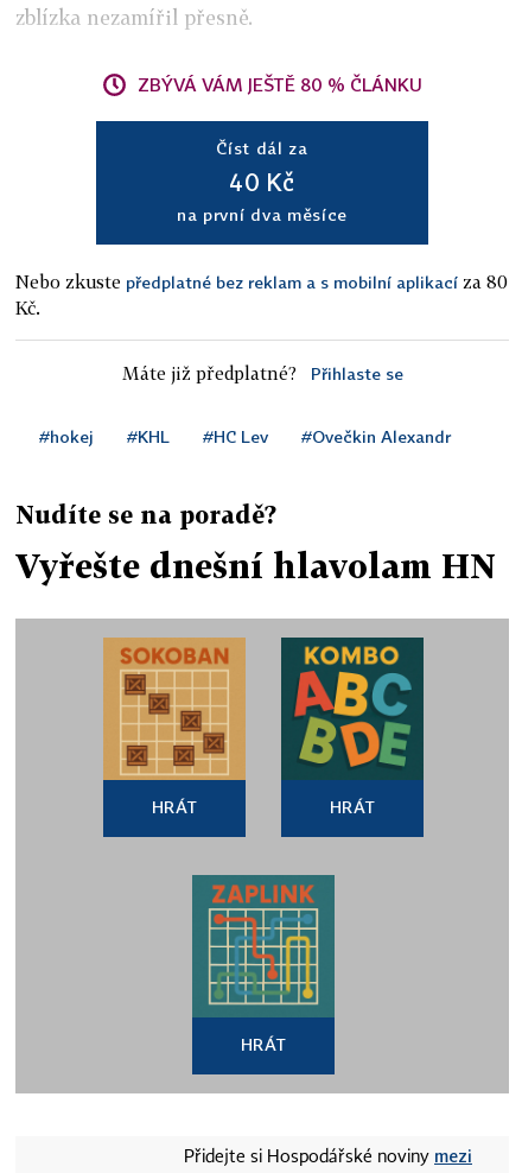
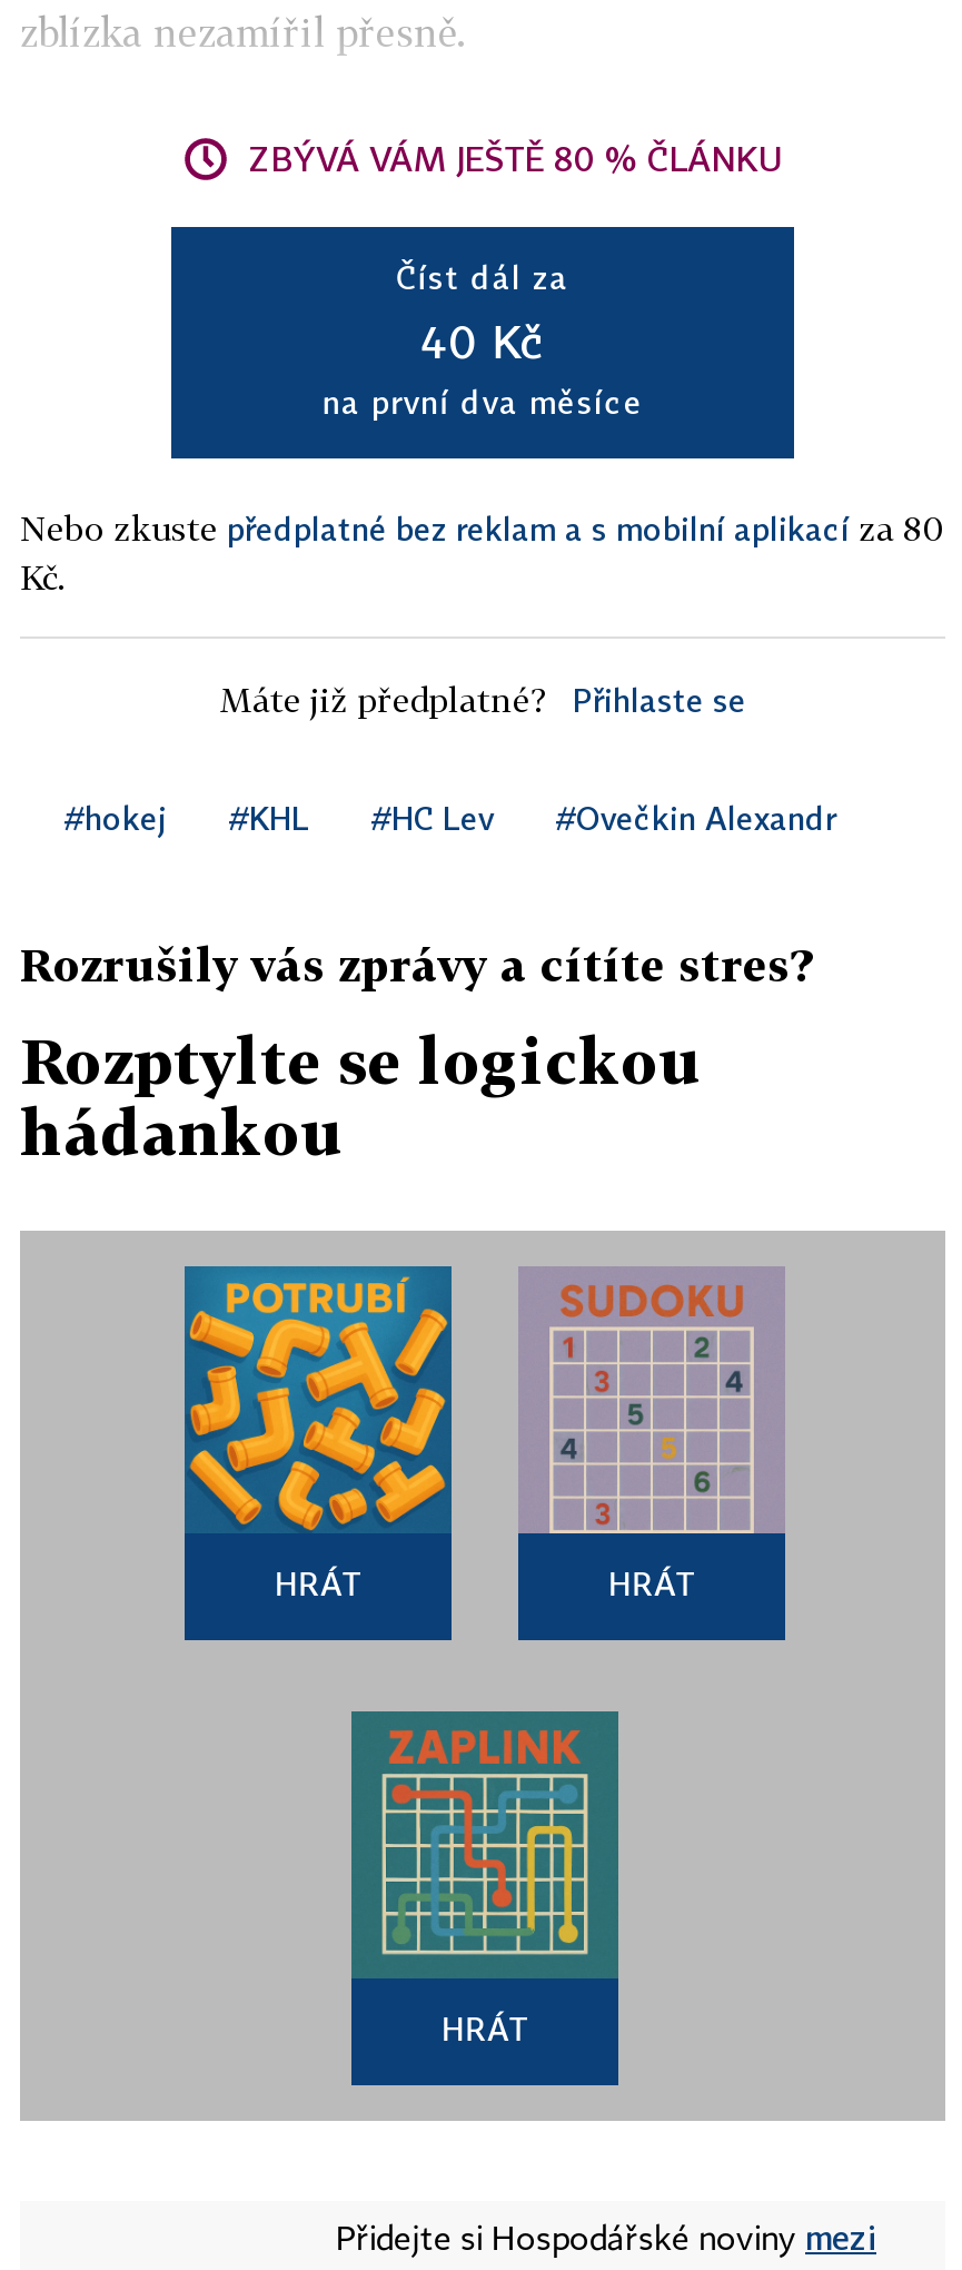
[15,500,276,528] Nudíte se na poradě? -> [20,937,812,990] Rozrušily vás zprávy a cítíte stres?
[15,546,496,585] Vyřešte dnešní hlavolam HN -> [20,1024,703,1168] Rozptylte se logickou | hádankou
[103,638,246,781] [image] -> [182,1264,454,1531] [image]
[280,636,425,780] [image] -> [518,1266,785,1536] [image]

